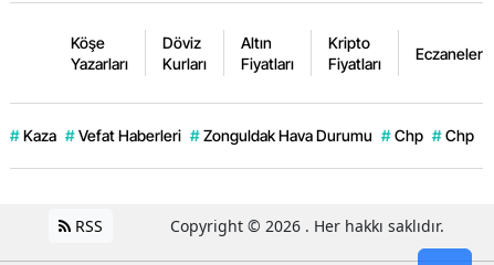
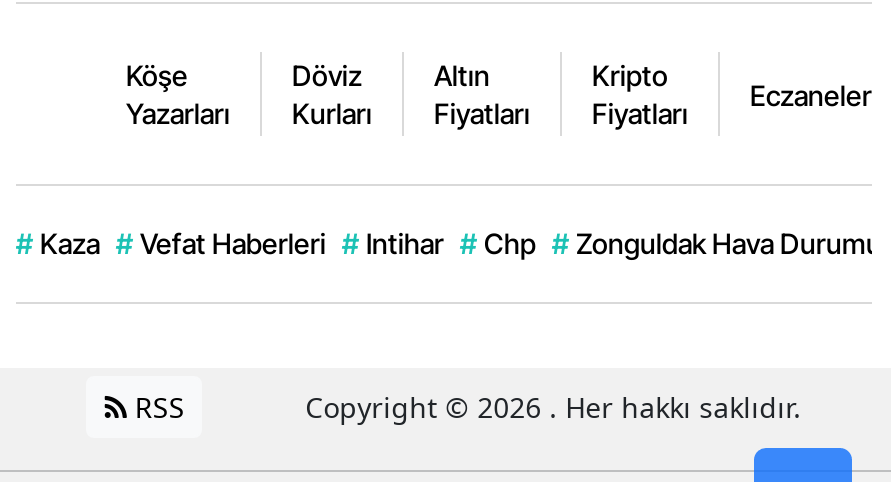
[10,126,492,145] # Kaza # Vefat Haberleri # Zonguldak Hava Durumu # Chp # Chp # -> [16,227,882,261] # Kaza # Vefat Haberleri # Intihar # Chp # Zonguldak Hava Durumu

